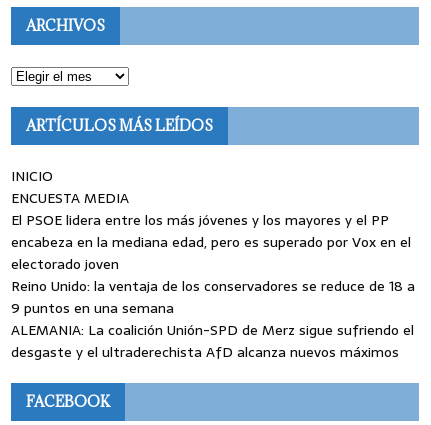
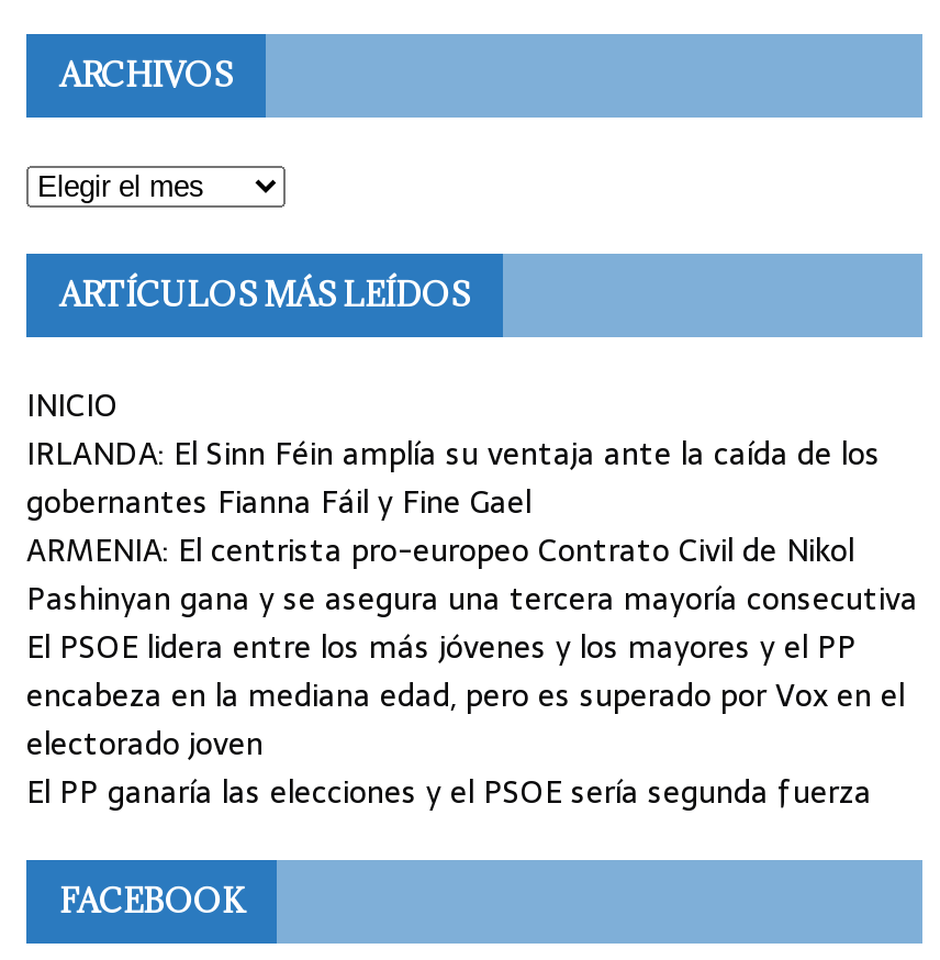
[11,187,129,209] ENCUESTA MEDIA -> [26,431,918,624] IRLANDA: El Sinn Féin amplía su ventaja ante la caída de los | gobernantes Fianna Fáil y Fine Gael | ARMENIA: El centrista pro-europeo Contrato Civil de Nikol | Pashinyan gana y se asegura una tercera mayoría consecutiva
moved [11,209,411,275] -> [26,624,905,769]: El PSOE lidera entre los más jóvenes y los mayores y el PP | encabeza en la mediana edad, pero es superado por Vox en el | electorado joven
[11,275,415,363] Reino Unido: la ventaja de los conservadores se reduce de 18 a | 9 puntos en una semana | ALEMANIA: La coalición Unión-SPD de Merz sigue sufriendo el | desgaste y el ultraderechista AfD alcanza nuevos máximos -> [26,769,872,817] El PP ganaría las elecciones y el PSOE sería segunda fuerza

